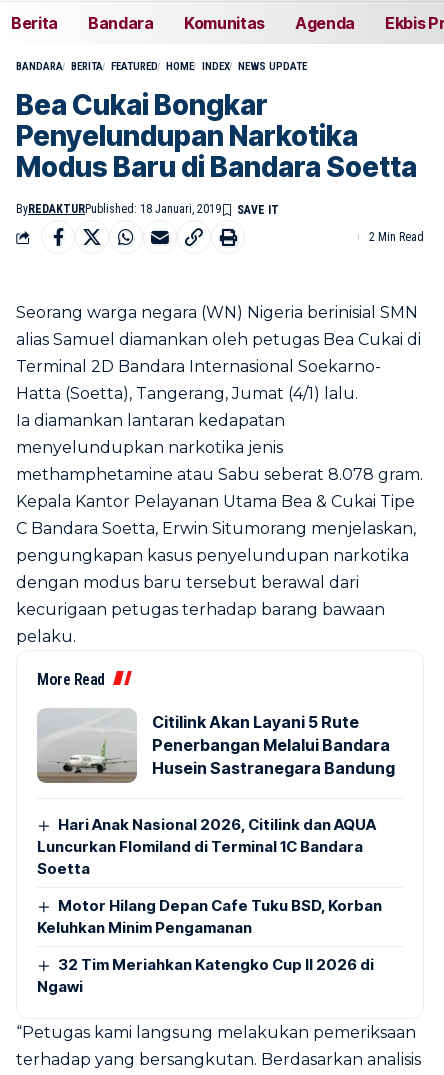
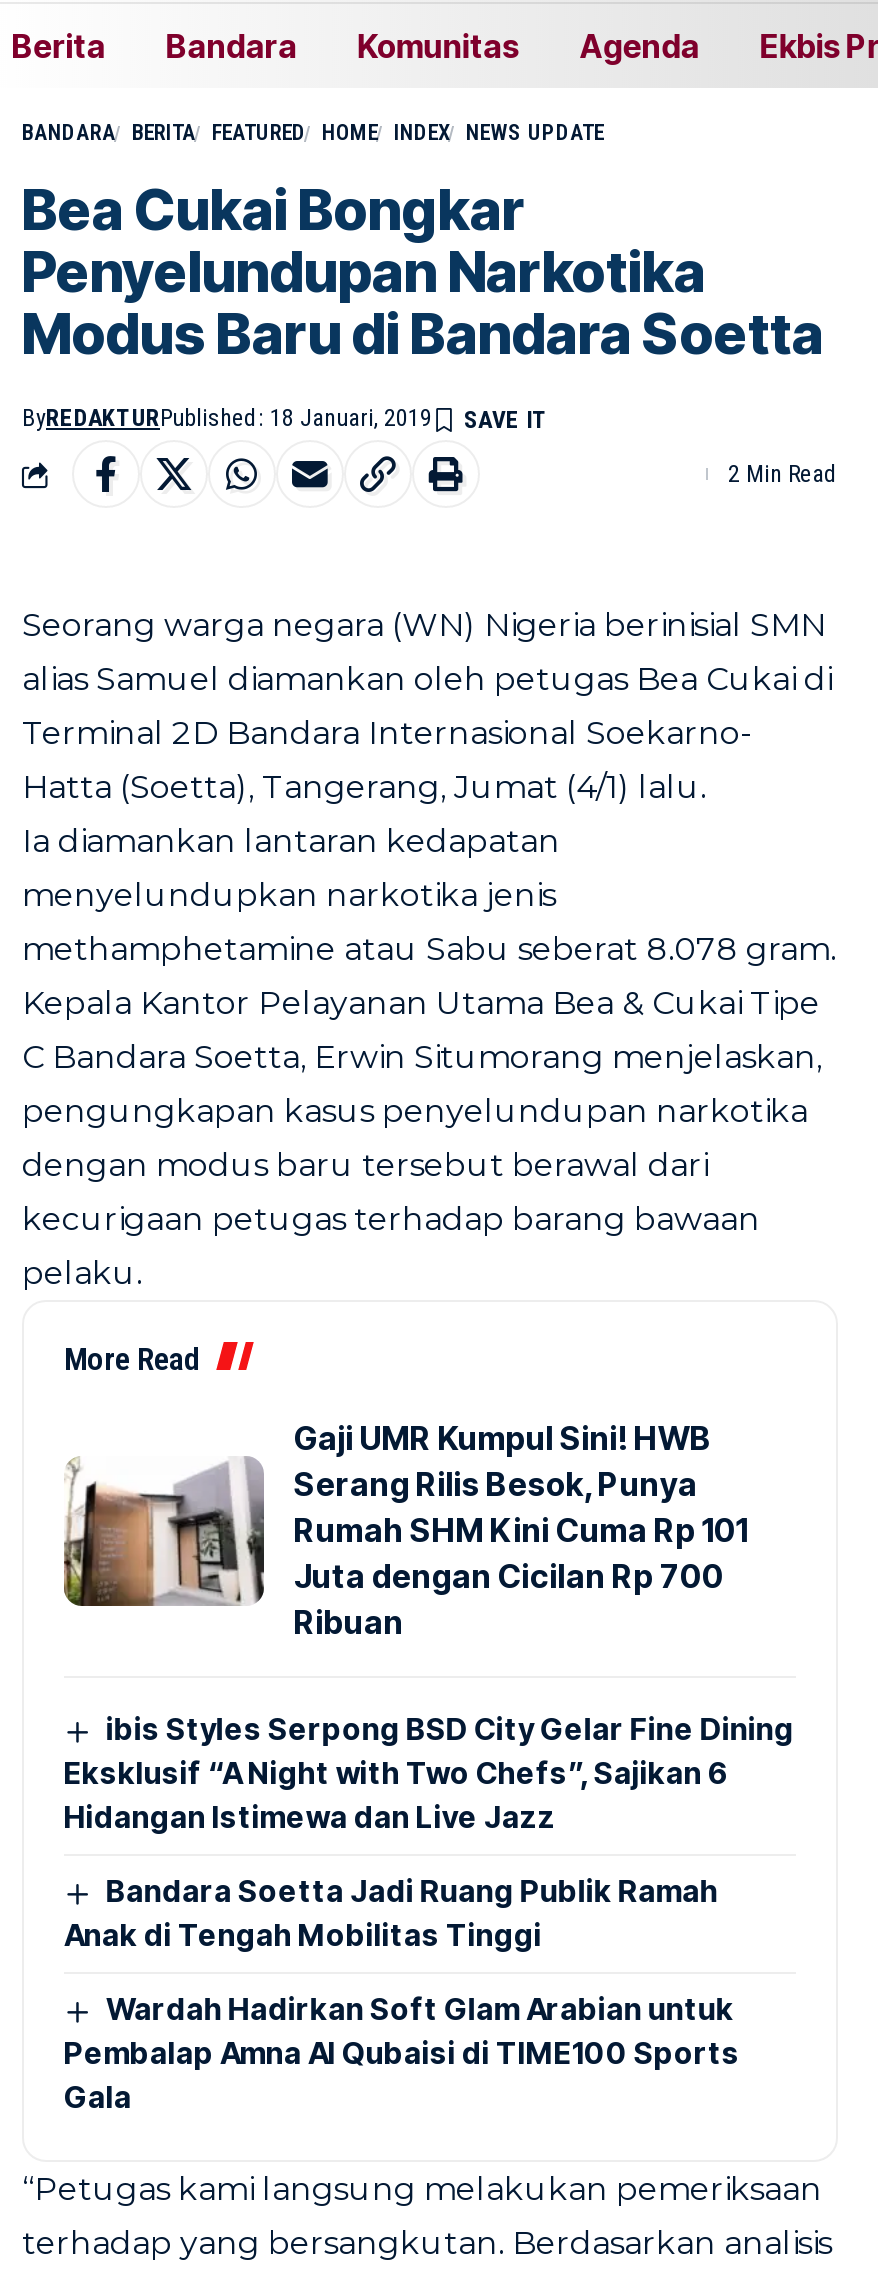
[37,708,395,784] [image] | Citilink Akan Layani 5 Rute | Penerbangan Melalui Bandara | Husein Sastranegara Bandung -> [64,1418,748,1642] [image] | Gaji UMR Kumpul Sini! HWB | Serang Rilis Besok, Punya | Rumah SHM Kini Cuma Rp 101 | Juta dengan Cicilan Rp 700 | Ribuan
[37,815,376,878] Hari Anak Nasional 2026, Citilink dan AQUA | Luncurkan Flomiland di Terminal 1C Bandara | Soetta -> [64,1710,794,1836] ibis Styles Serpong BSD City Gelar Fine Dining | Eksklusif “A Night with Two Chefs”, Sajikan 6 | Hidangan Istimewa dan Live Jazz
[37,896,382,937] Motor Hilang Depan Cafe Tuku BSD, Korban | Keluhkan Minim Pengamanan -> [64,1872,718,1954] Bandara Soetta Jadi Ruang Publik Ramah | Anak di Tengah Mobilitas Tinggi
[37,955,374,996] 32 Tim Meriahkan Katengko Cup II 2026 di | Ngawi -> [64,1990,740,2116] Wardah Hadirkan Soft Glam Arabian untuk | Pembalap Amna Al Qubaisi di TIME100 Sports | Gala

